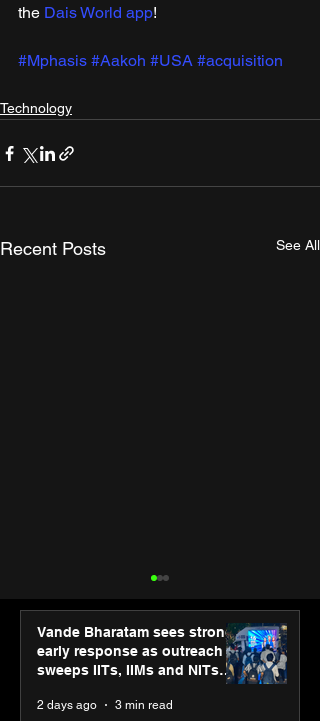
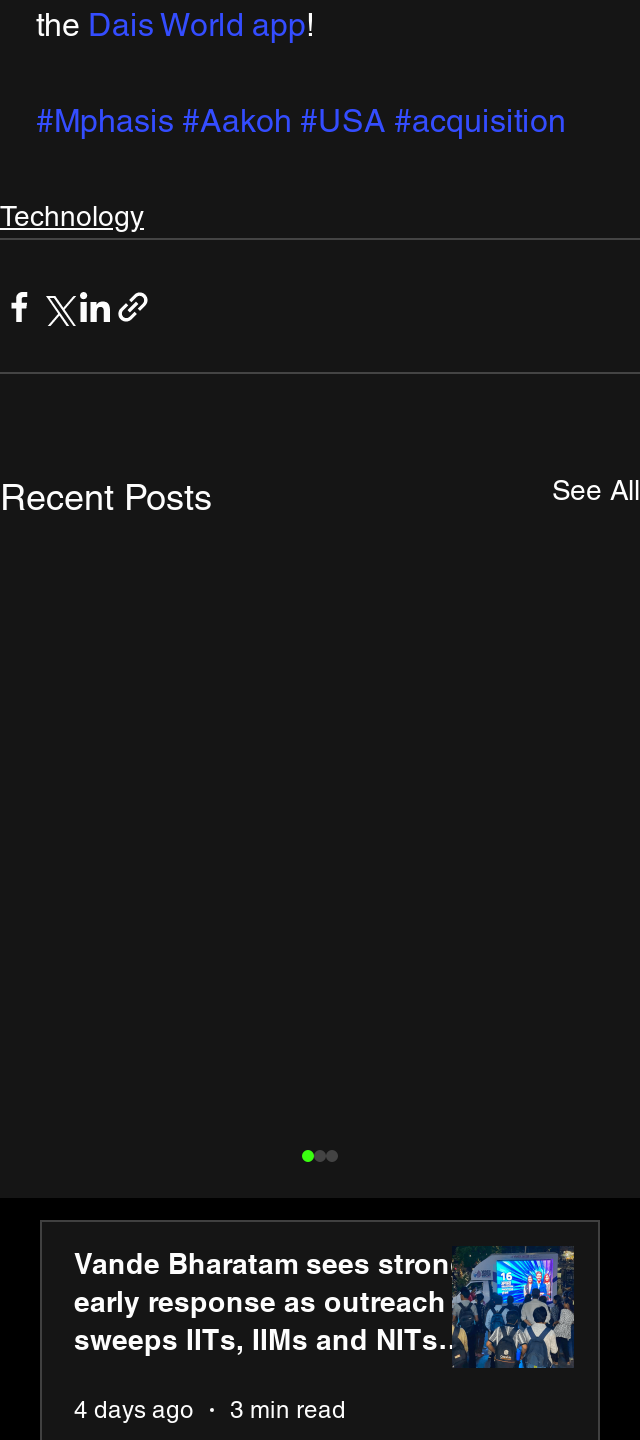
[37,697,173,711] 2 days ago 3 min read -> [74,1395,346,1423] 4 days ago 3 min read

